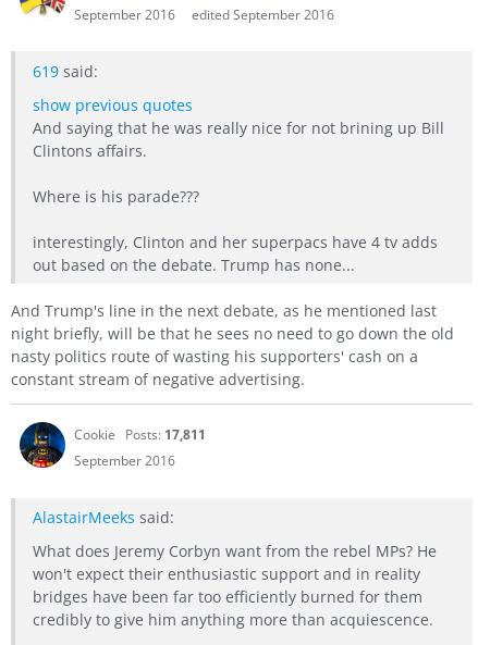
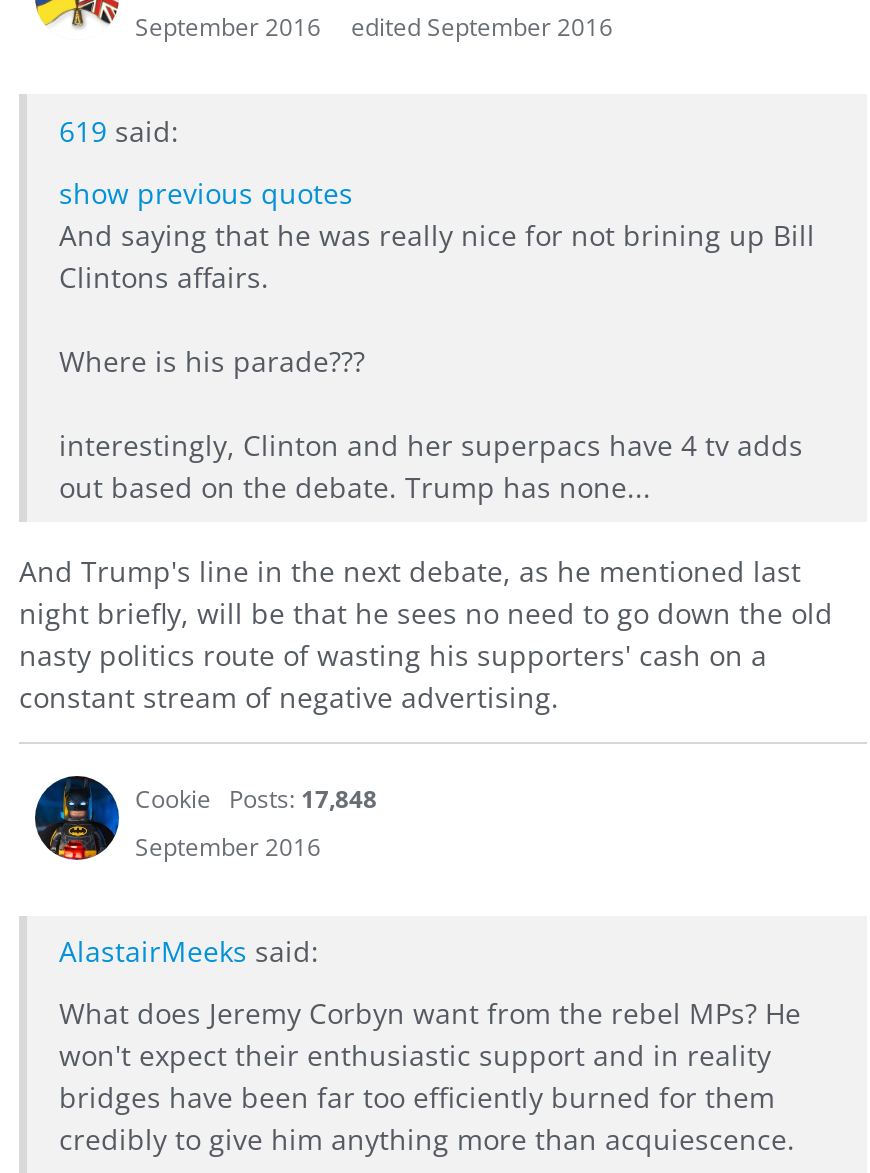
[74,426,206,444] Cookie Posts: 17,811 -> [135,783,377,817] Cookie Posts: 17,848

